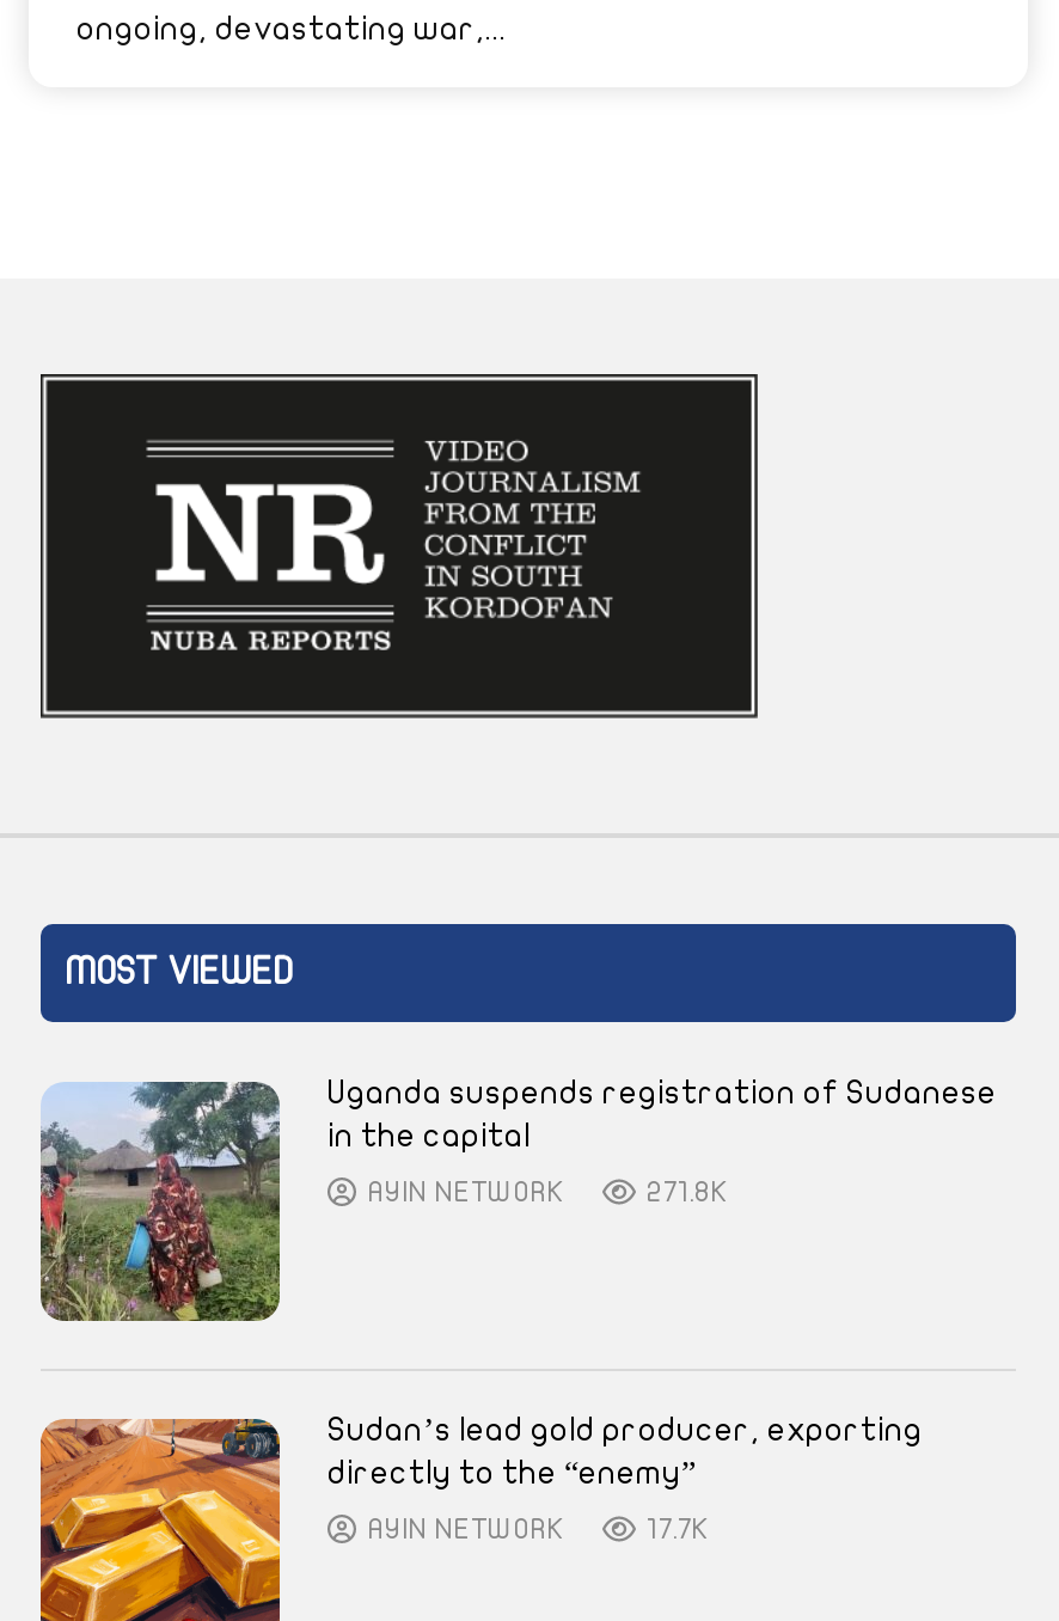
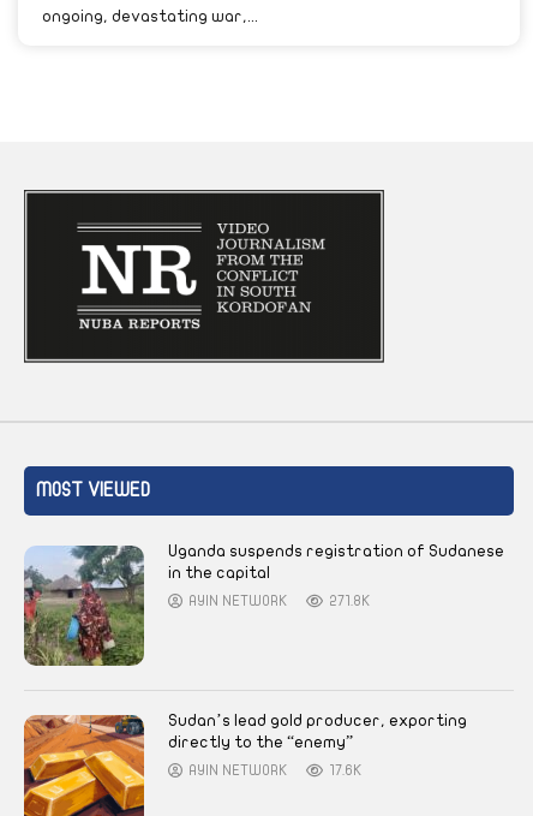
[647,1515,711,1544] 17.7K -> [328,763,362,778] 17.6K

